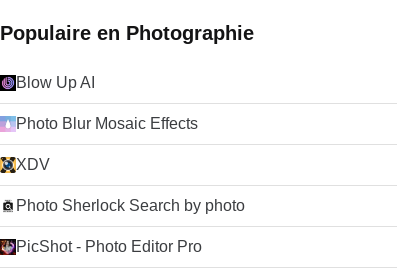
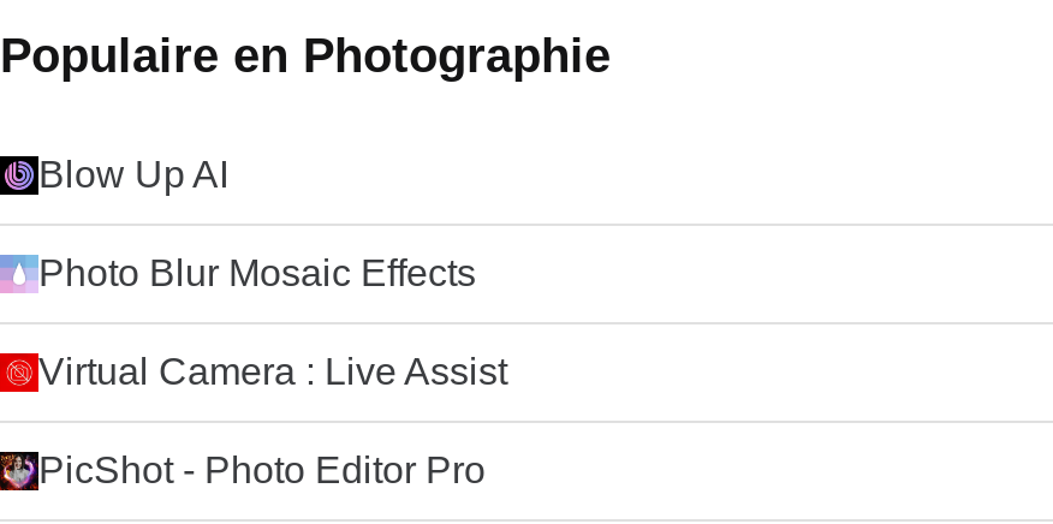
[16,156,245,214] XDV | Photo Sherlock Search by photo -> [38,351,507,392] Virtual Camera : Live Assist

